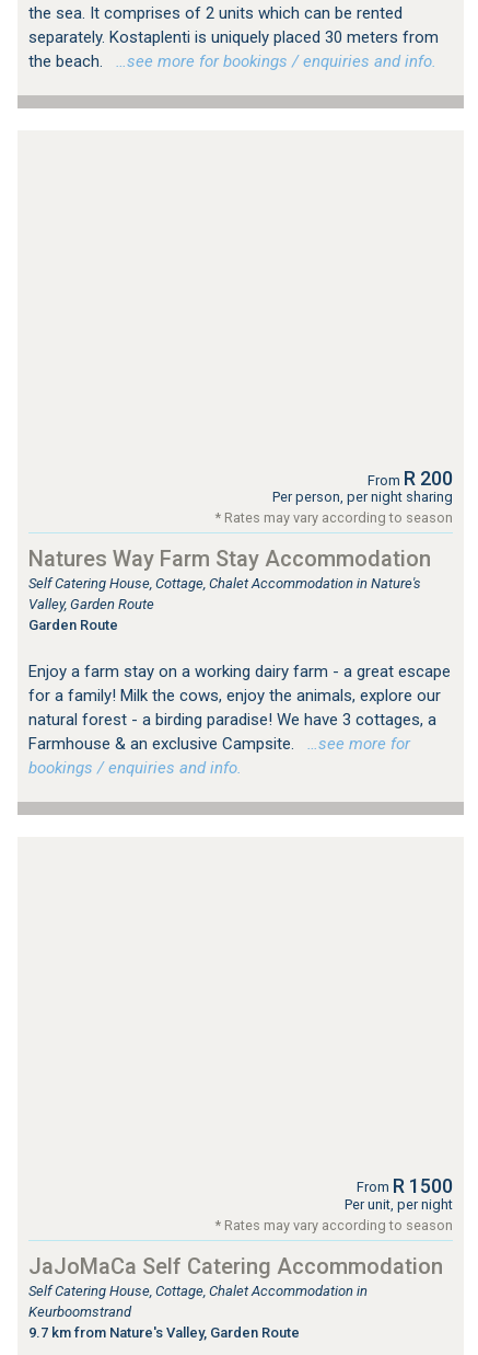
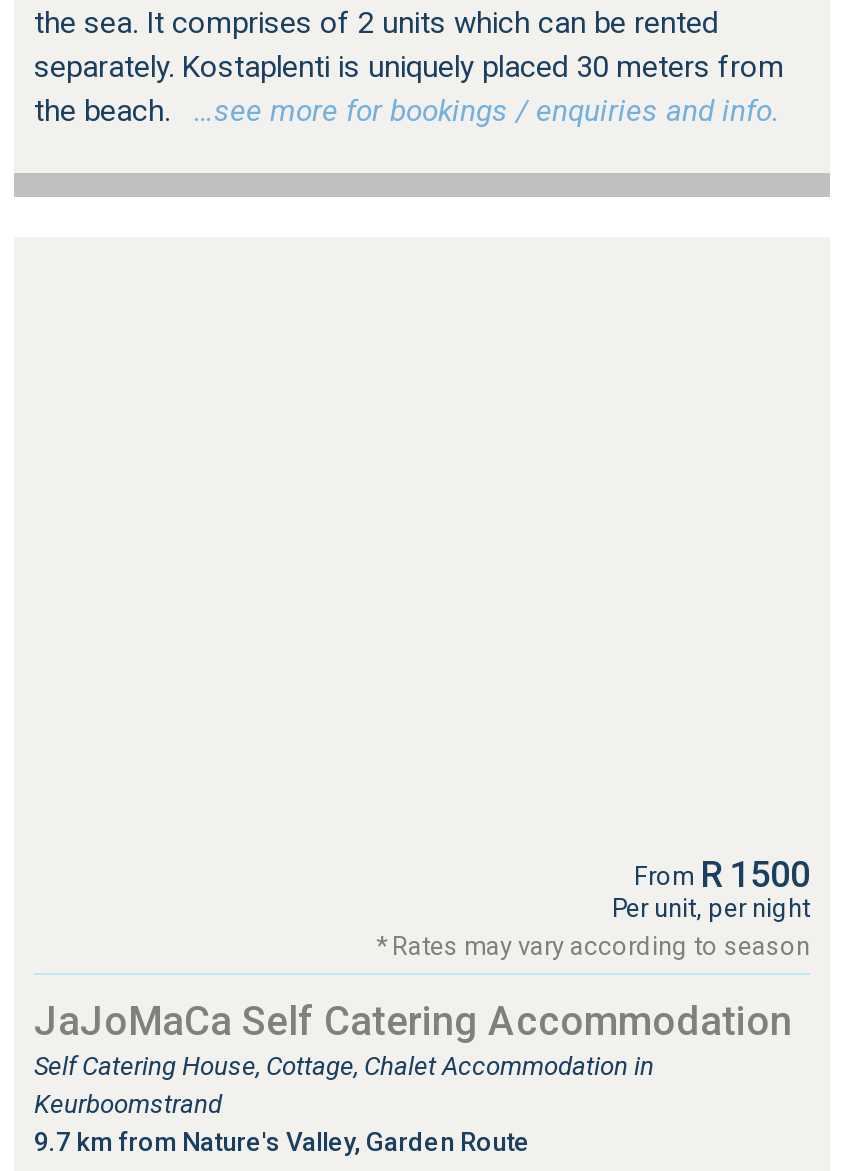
[28,467,453,778] From R 200 | Per person, per night sharing | * Rates may vary according to season | Natures Way Farm Stay Accommodation | Self Catering House, Cottage, Chalet Accommodation in Nature's | Valley, Garden Route | Garden Route | Enjoy a farm stay on a working dairy farm - a great escape | for a family! Milk the cows, enjoy the animals, explore our | natural forest - a birding paradise! We have 3 cottages, a | Farmhouse & an exclusive Campsite. …see more for | bookings / enquiries and info. -> none

